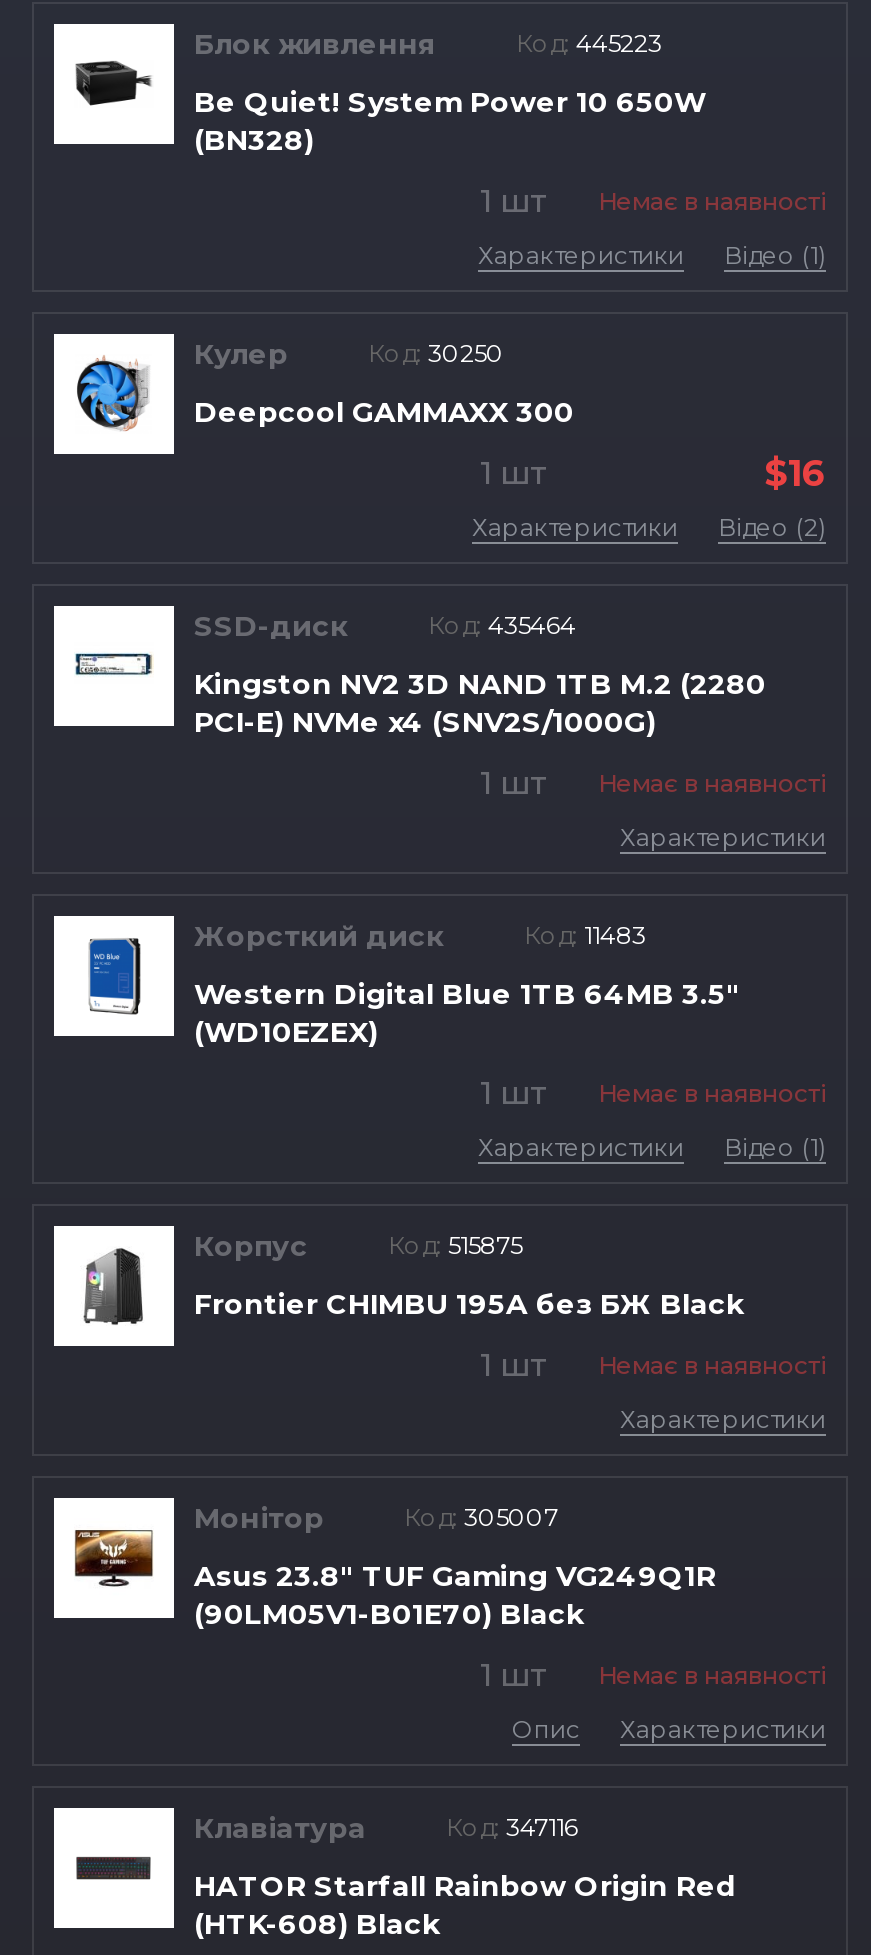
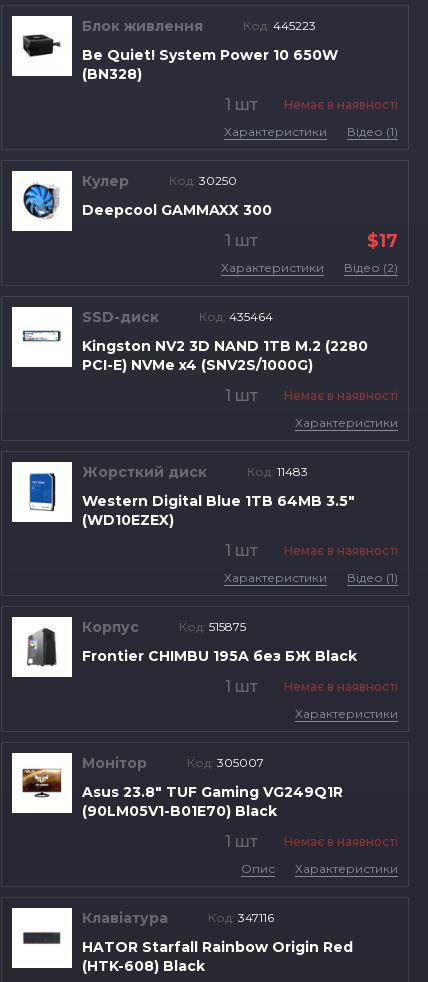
[764,452,826,496] $16 -> [367,230,398,252] $17

